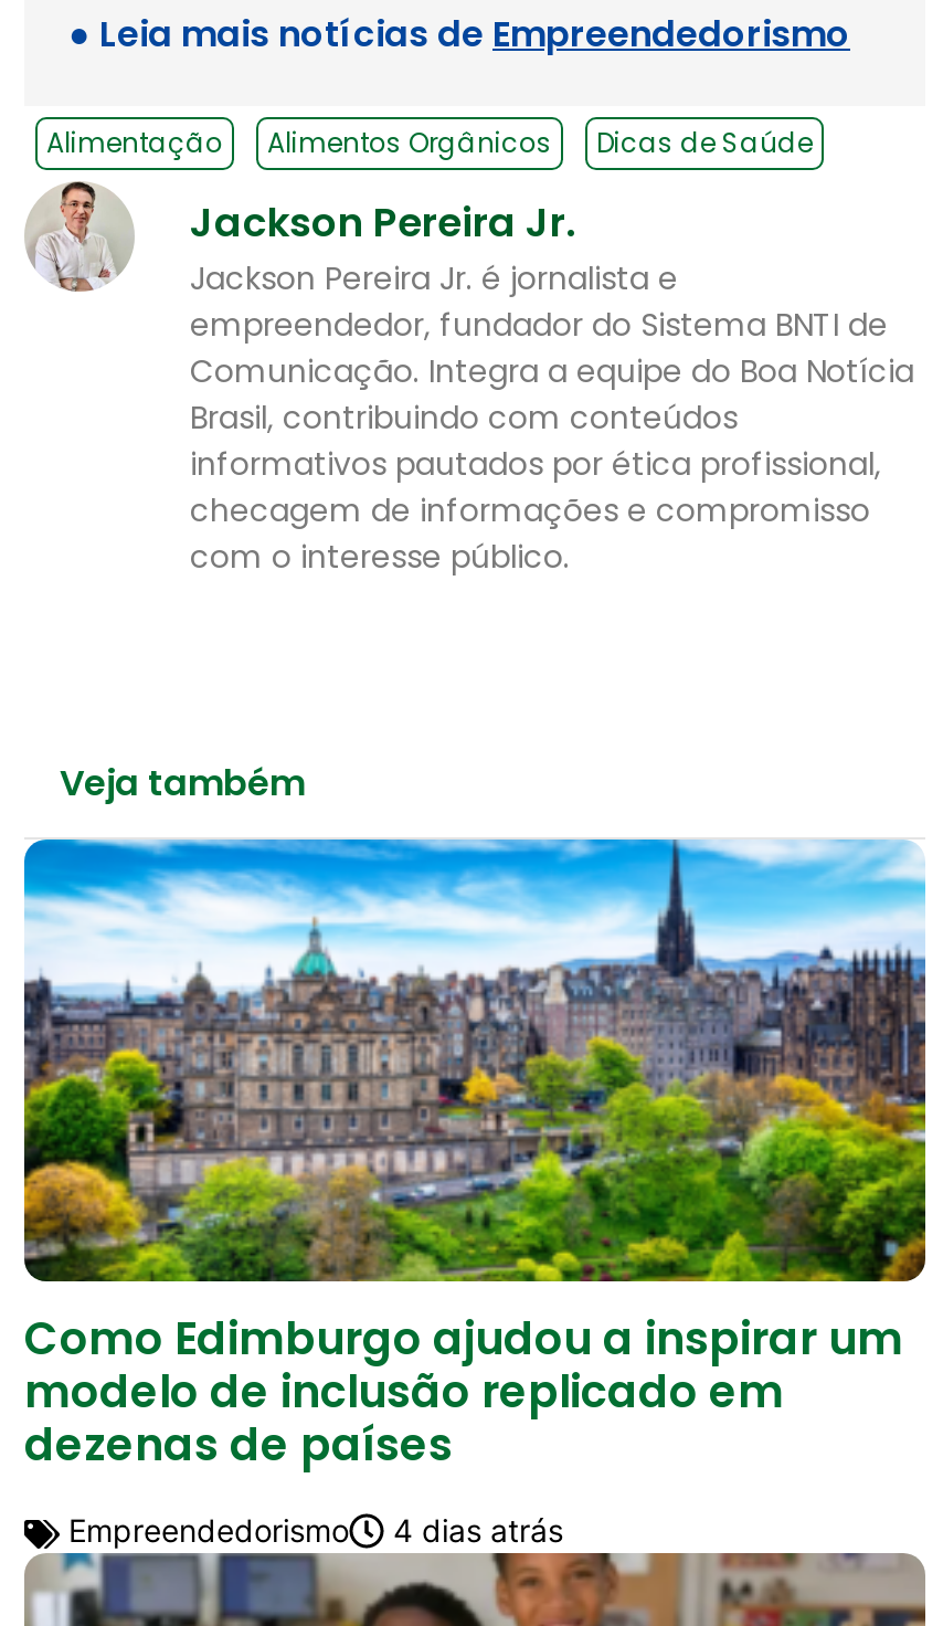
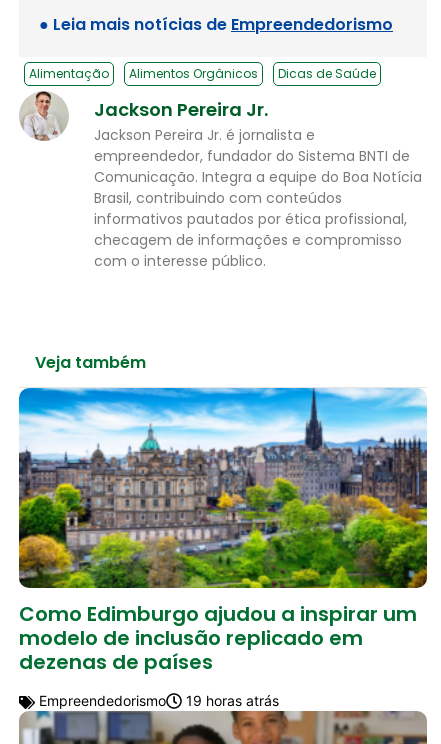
[60,1511,563,1548] Empreendedorismo 4 dias atrás -> [35,692,279,709] Empreendedorismo 19 horas atrás

